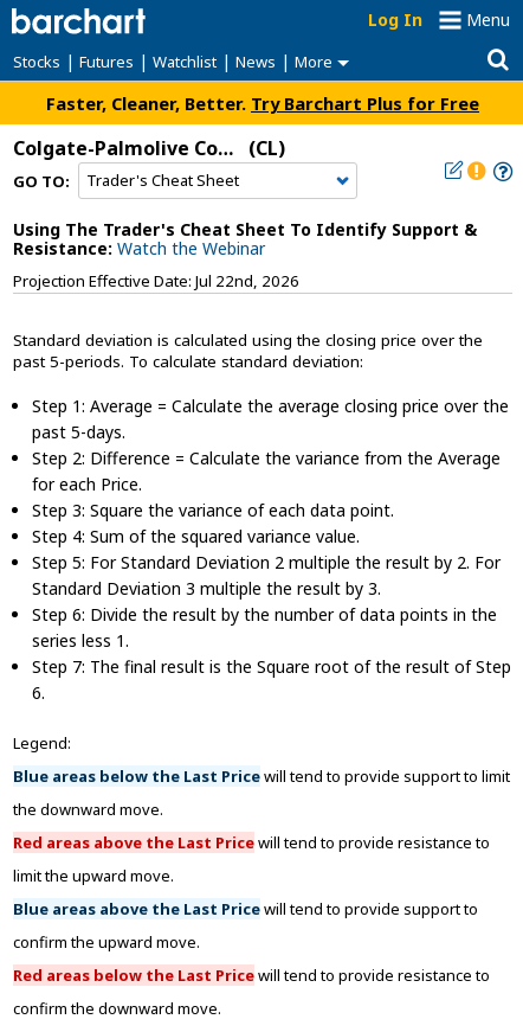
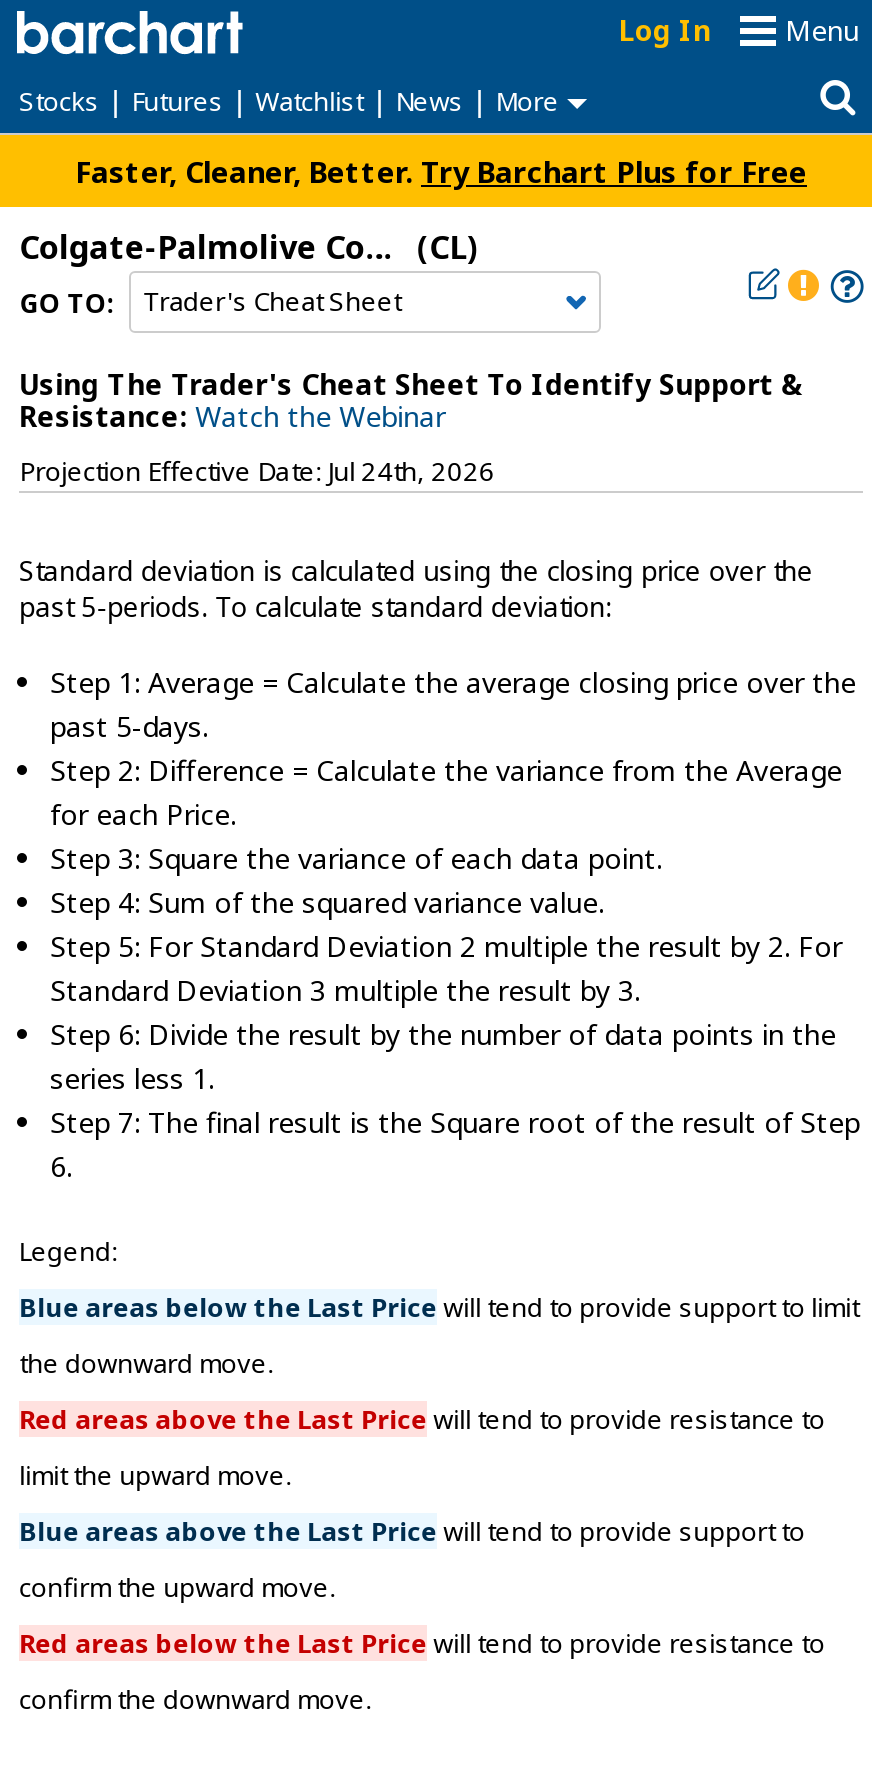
[13,270,299,291] Projection Effective Date: Jul 22nd, 2026 -> [19,453,495,489] Projection Effective Date: Jul 24th, 2026

